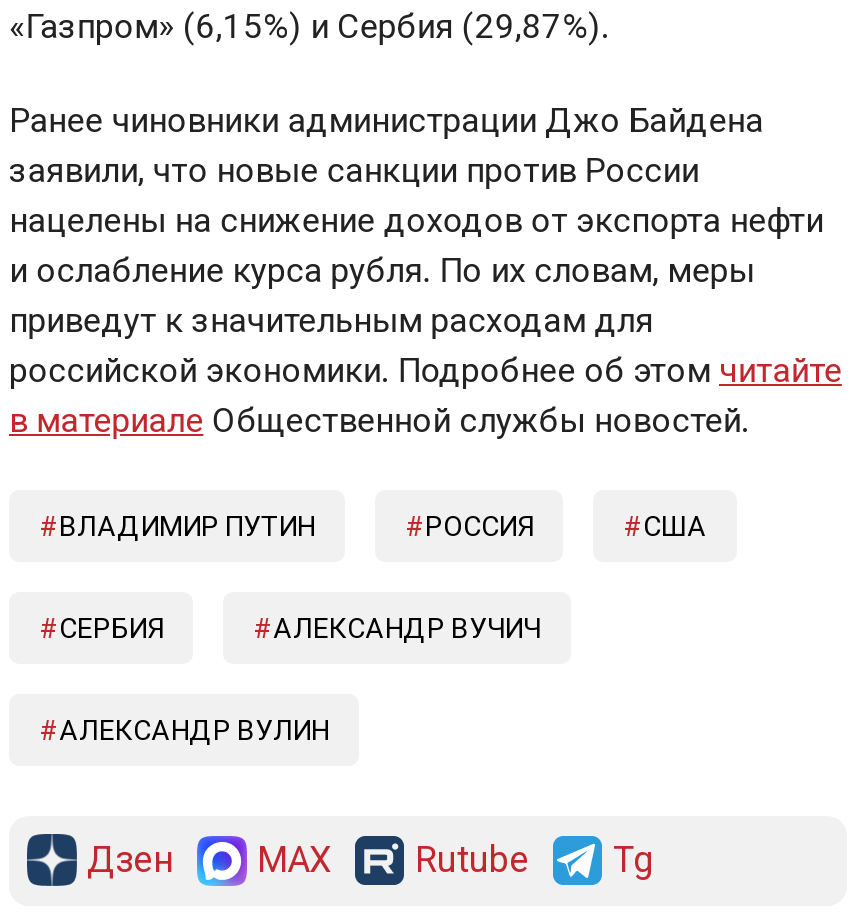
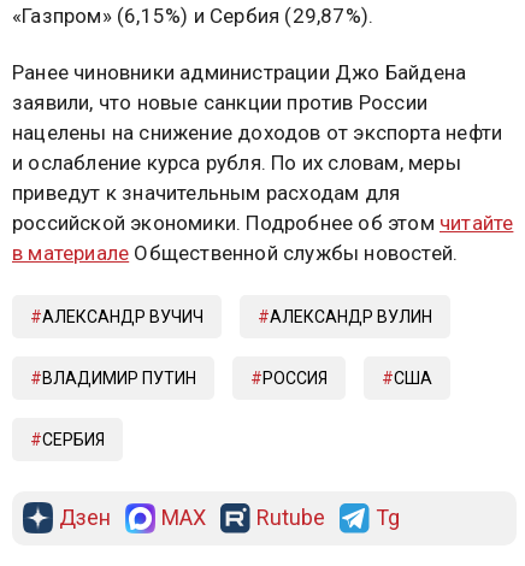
moved [59,510,707,644] -> [42,369,432,449]: ВЛАДИМИР ПУТИН | РОССИЯ | США | СЕРБИЯ
moved [59,612,541,746] -> [42,307,432,327]: АЛЕКСАНДР ВУЧИЧ | АЛЕКСАНДР ВУЛИН

